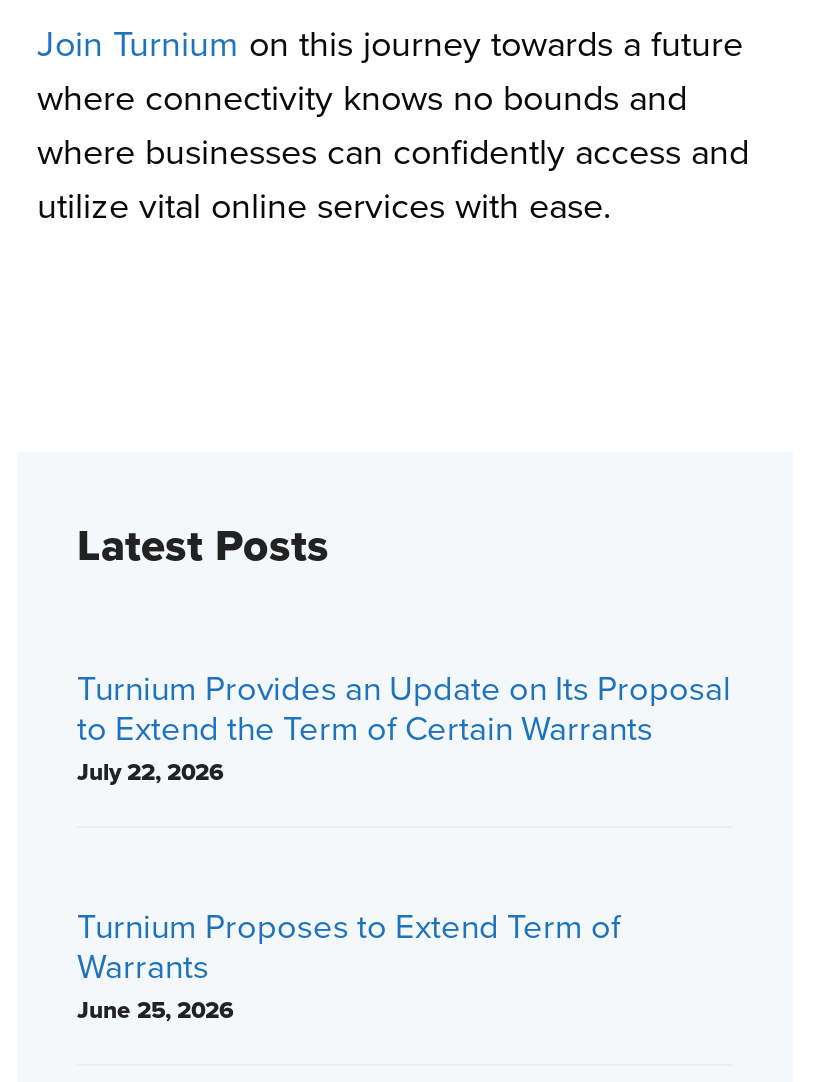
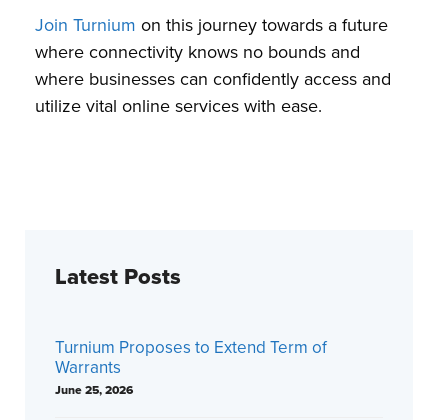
[77,665,731,791] Turnium Provides an Update on Its Proposal | to Extend the Term of Certain Warrants | July 22, 2026 -> none

